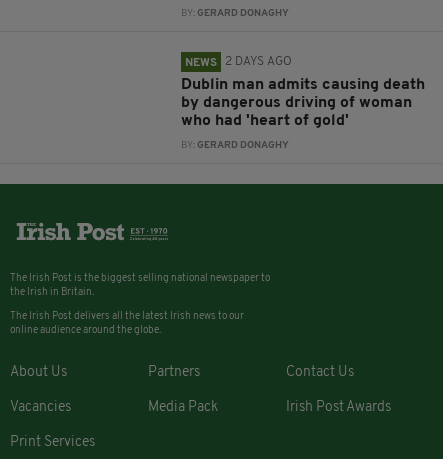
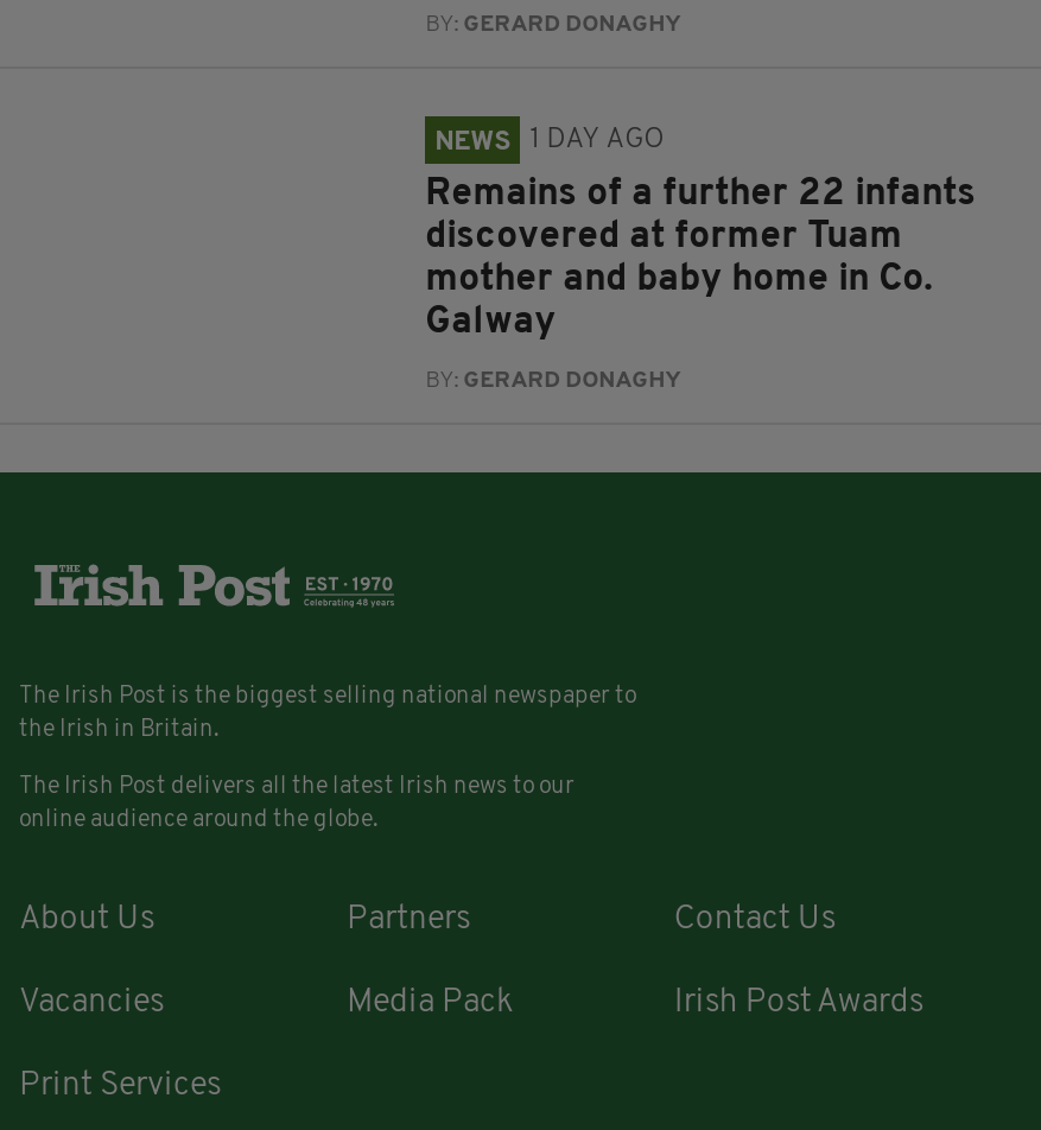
[185,56,292,69] NEWS 2 DAYS AGO -> [435,126,665,157] NEWS 1 DAY AGO
[181,77,425,129] Dublin man admits causing death | by dangerous driving of woman | who had 'heart of gold' -> [425,176,976,342] Remains of a further 22 infants | discovered at former Tuam | mother and baby home in Co. | Galway

